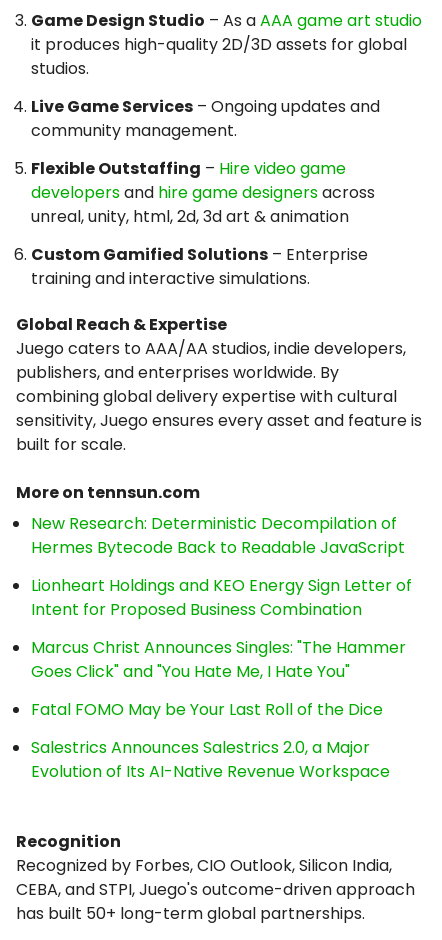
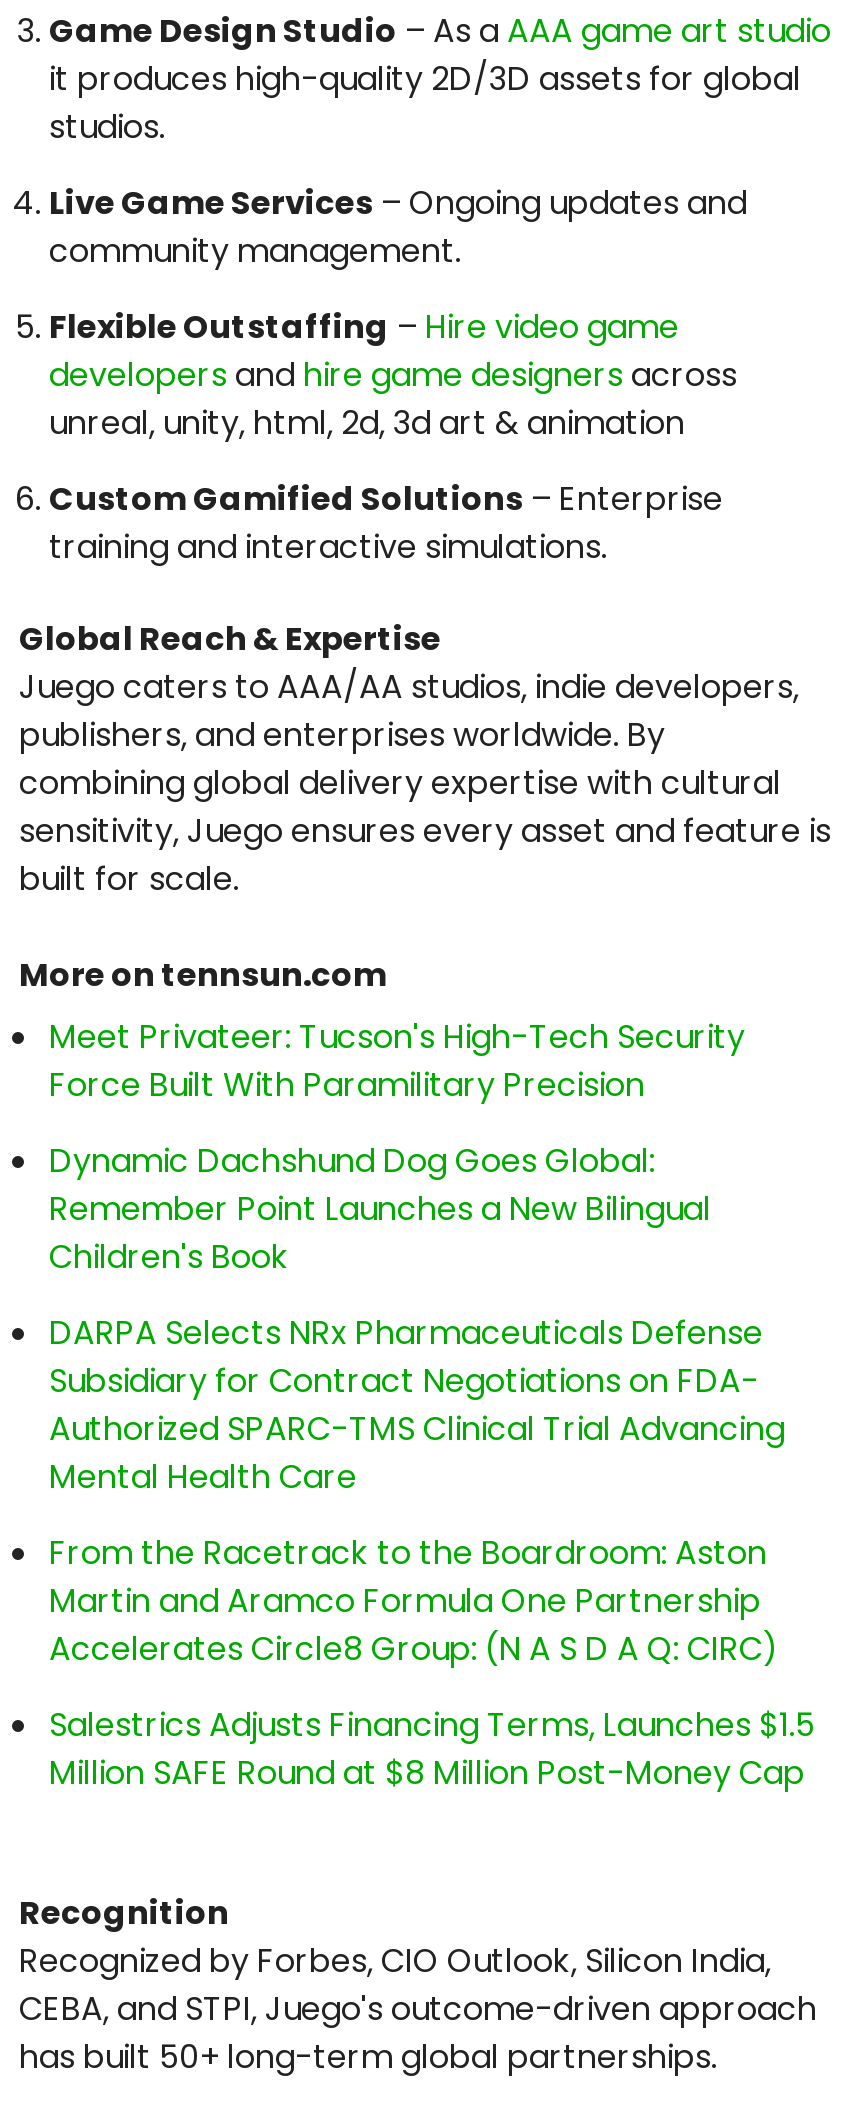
[31,512,405,559] New Research: Deterministic Decompilation of | Hermes Bytecode Back to Readable JavaScript -> [49,1015,745,1109] Meet Privateer: Tucson's High-Tech Security | Force Built With Paramilitary Precision
[31,574,412,621] Lionheart Holdings and KEO Energy Sign Letter of | Intent for Proposed Business Combination -> [49,1139,711,1281] Dynamic Dachshund Dog Goes Global: | Remember Point Launches a New Bilingual | Children's Book
[31,636,406,683] Marcus Christ Announces Singles: "The Hammer | Goes Click" and "You Hate Me, I Hate You" -> [49,1311,785,1501] DARPA Selects NRx Pharmaceuticals Defense | Subsidiary for Contract Negotiations on FDA- | Authorized SPARC-TMS Clinical Trial Advancing | Mental Health Care
[31,698,383,721] Fatal FOMO May be Your Last Roll of the Dice -> [49,1531,779,1673] From the Racetrack to the Boardroom: Aston | Martin and Aramco Formula One Partnership | Accelerates Circle8 Group: (N A S D A Q: CIRC)
[31,736,390,783] Salestrics Announces Salestrics 2.0, a Major | Evolution of Its AI-Native Revenue Workspace -> [49,1703,815,1797] Salestrics Adjusts Financing Terms, Launches $1.5 | Million SAFE Round at $8 Million Post-Money Cap

